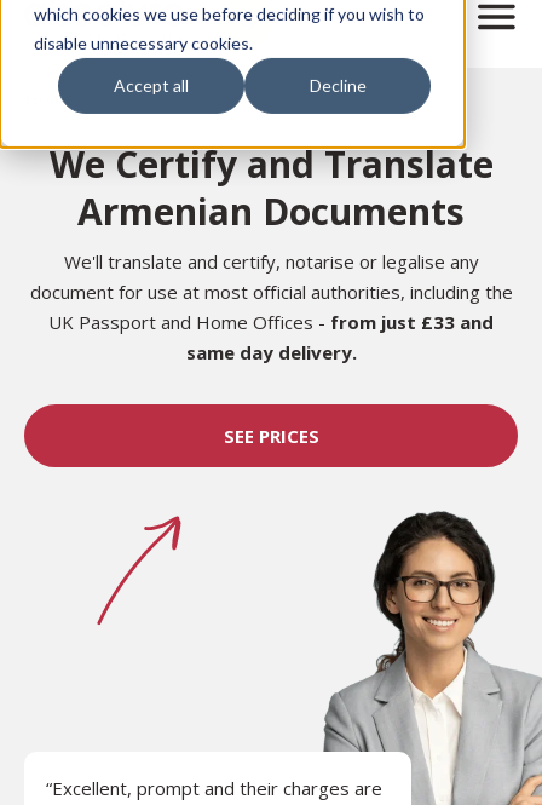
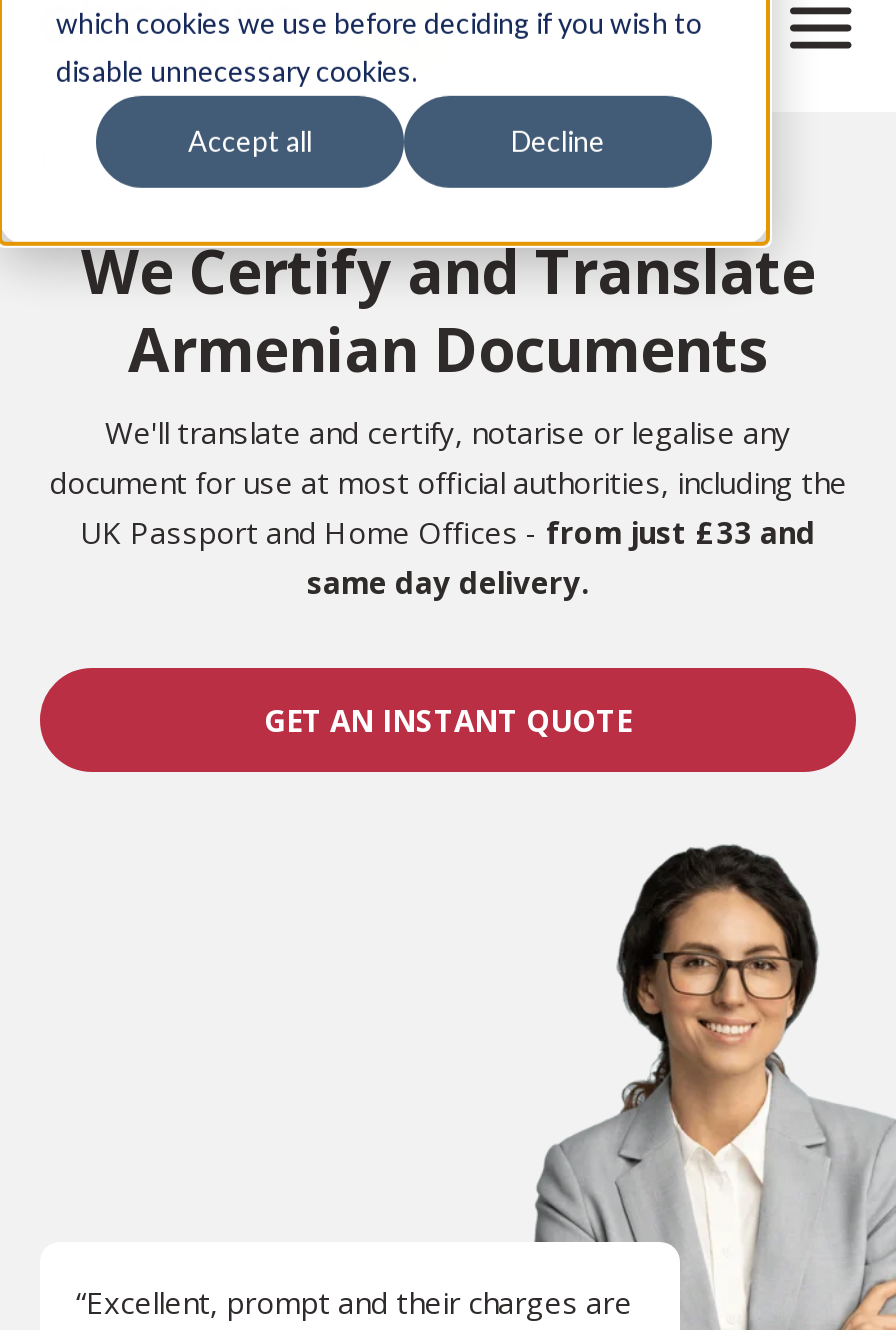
[223,424,319,448] SEE PRICES -> [264,700,632,740] GET AN INSTANT QUOTE
[97,516,181,626] [image] -> none

